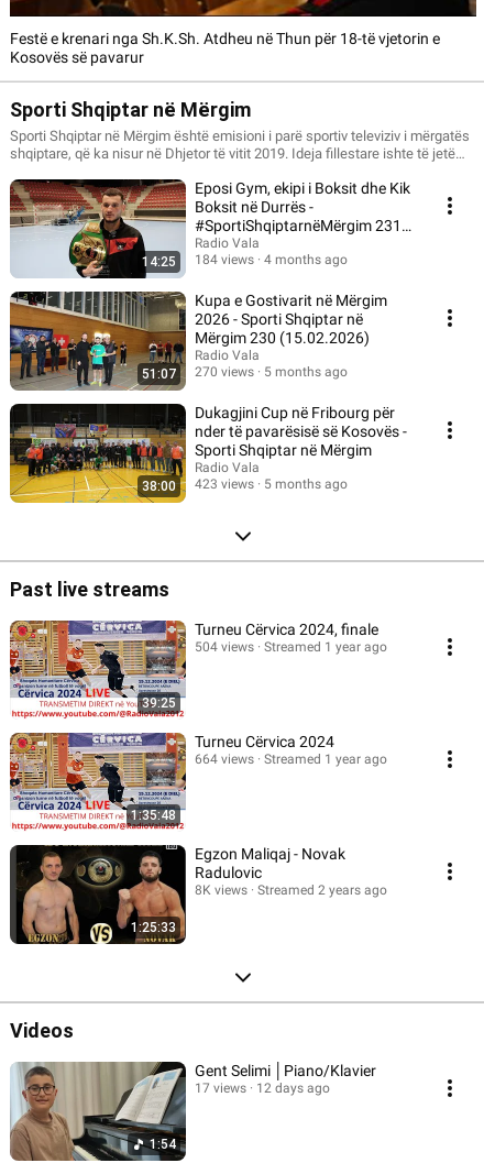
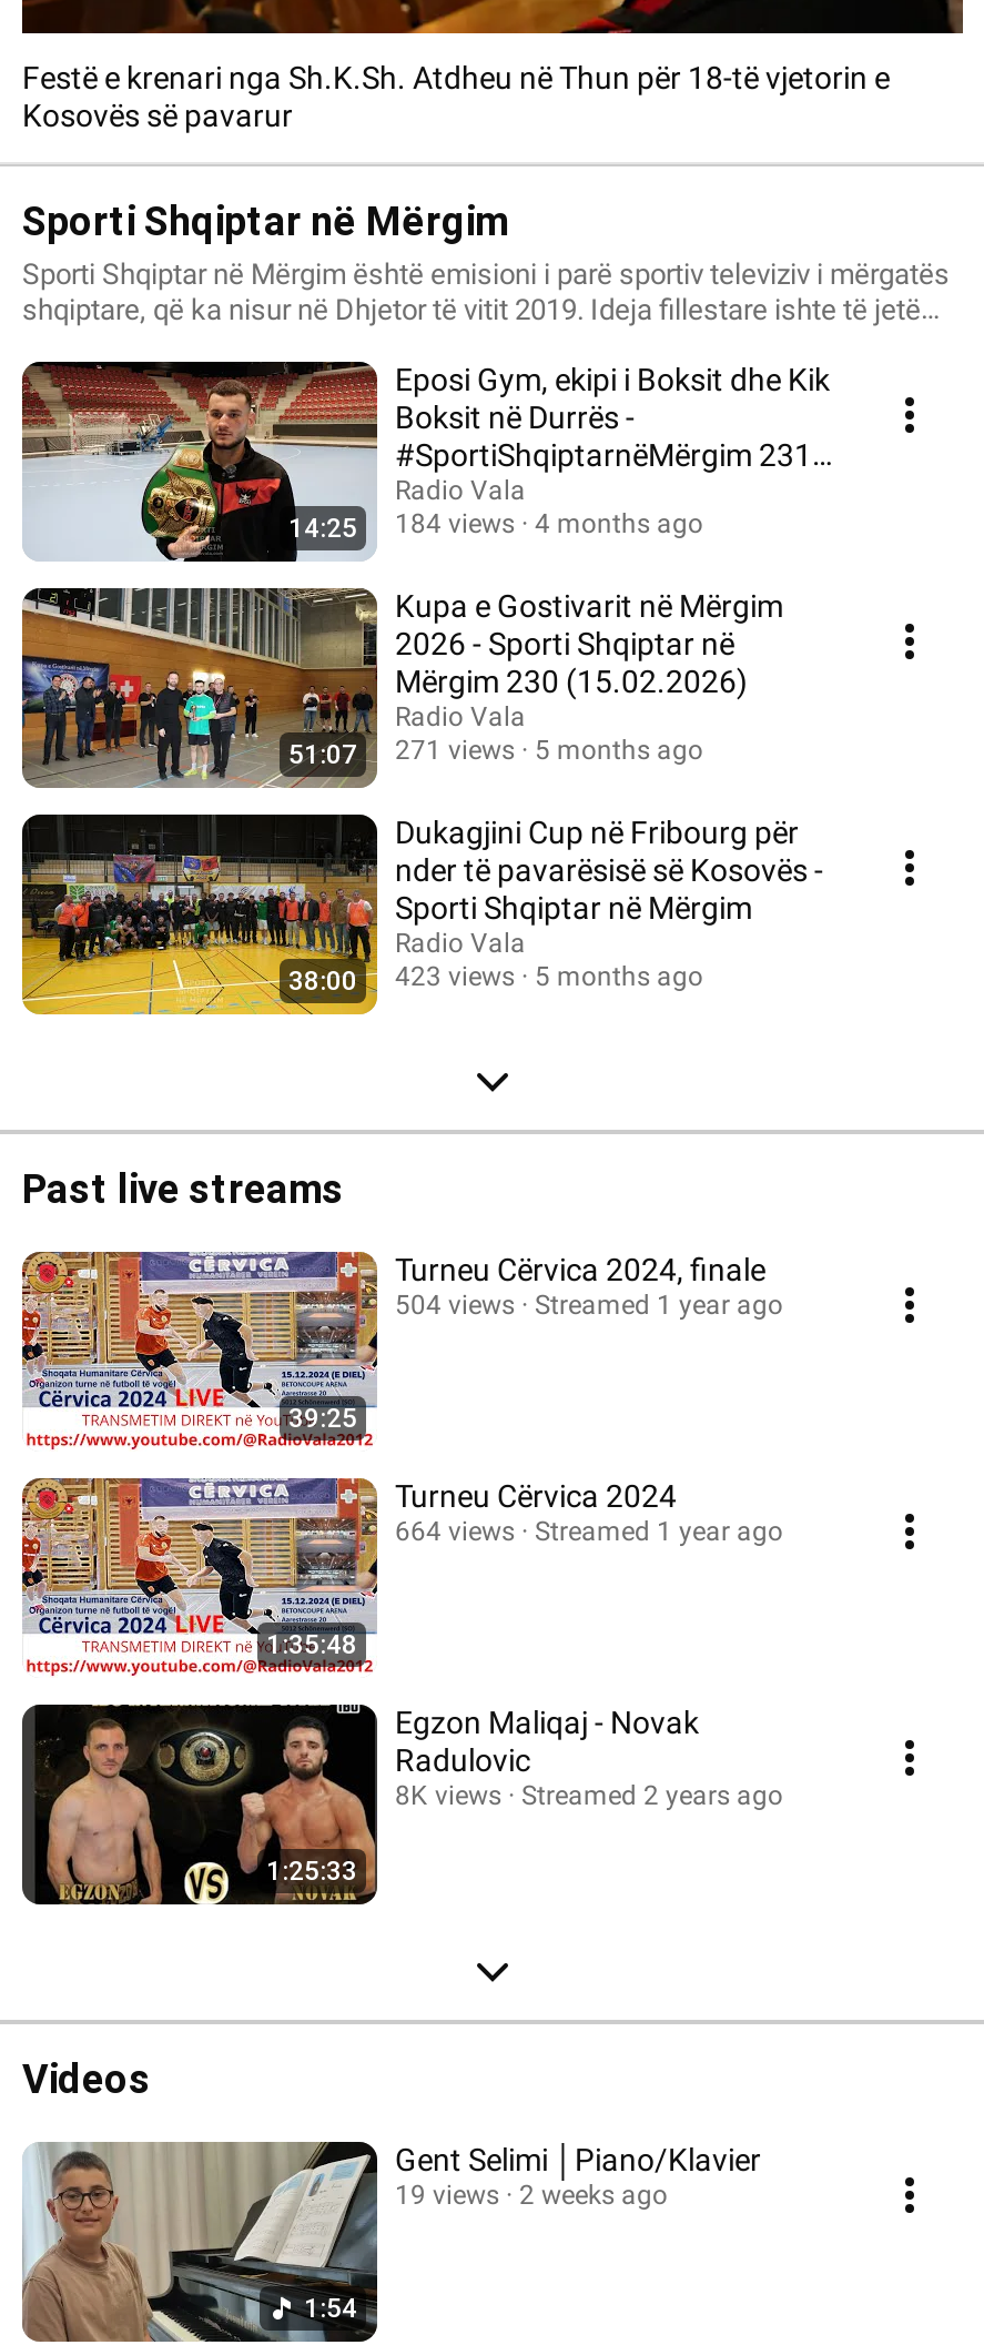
[142,364,348,381] 51:07 270 views 5 months ago -> [288,734,703,769] 51:07 271 views 5 months ago
[195,1080,246,1095] 17 views -> [395,2179,499,2210] 19 views
[256,1080,330,1095] 12 days ago -> [519,2179,668,2210] 2 weeks ago

